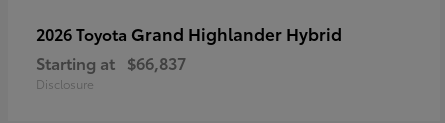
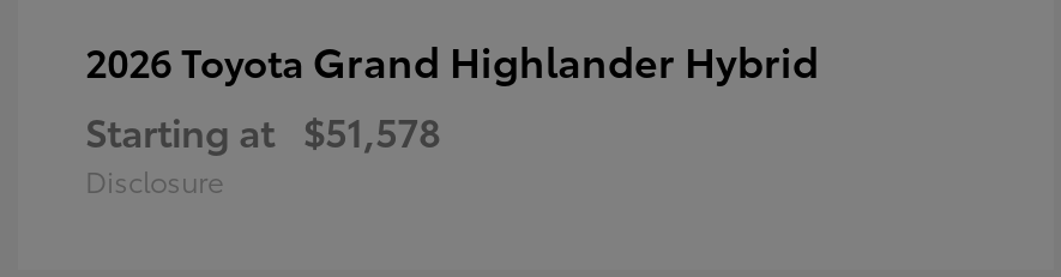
[36,50,186,73] Starting at $66,837 -> [85,101,440,156] Starting at $51,578

